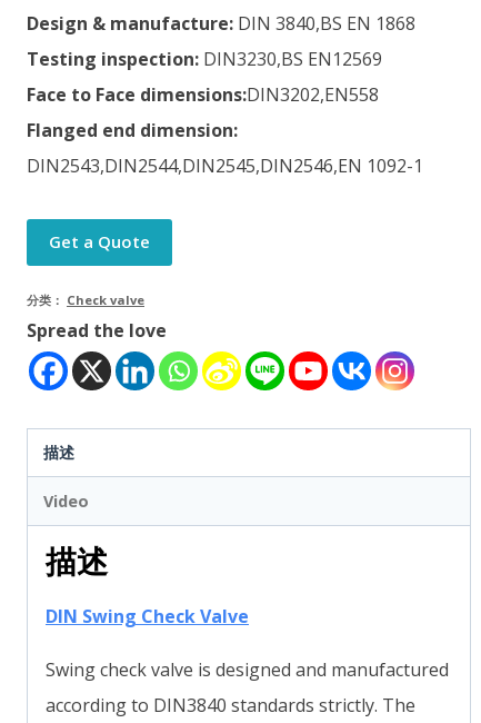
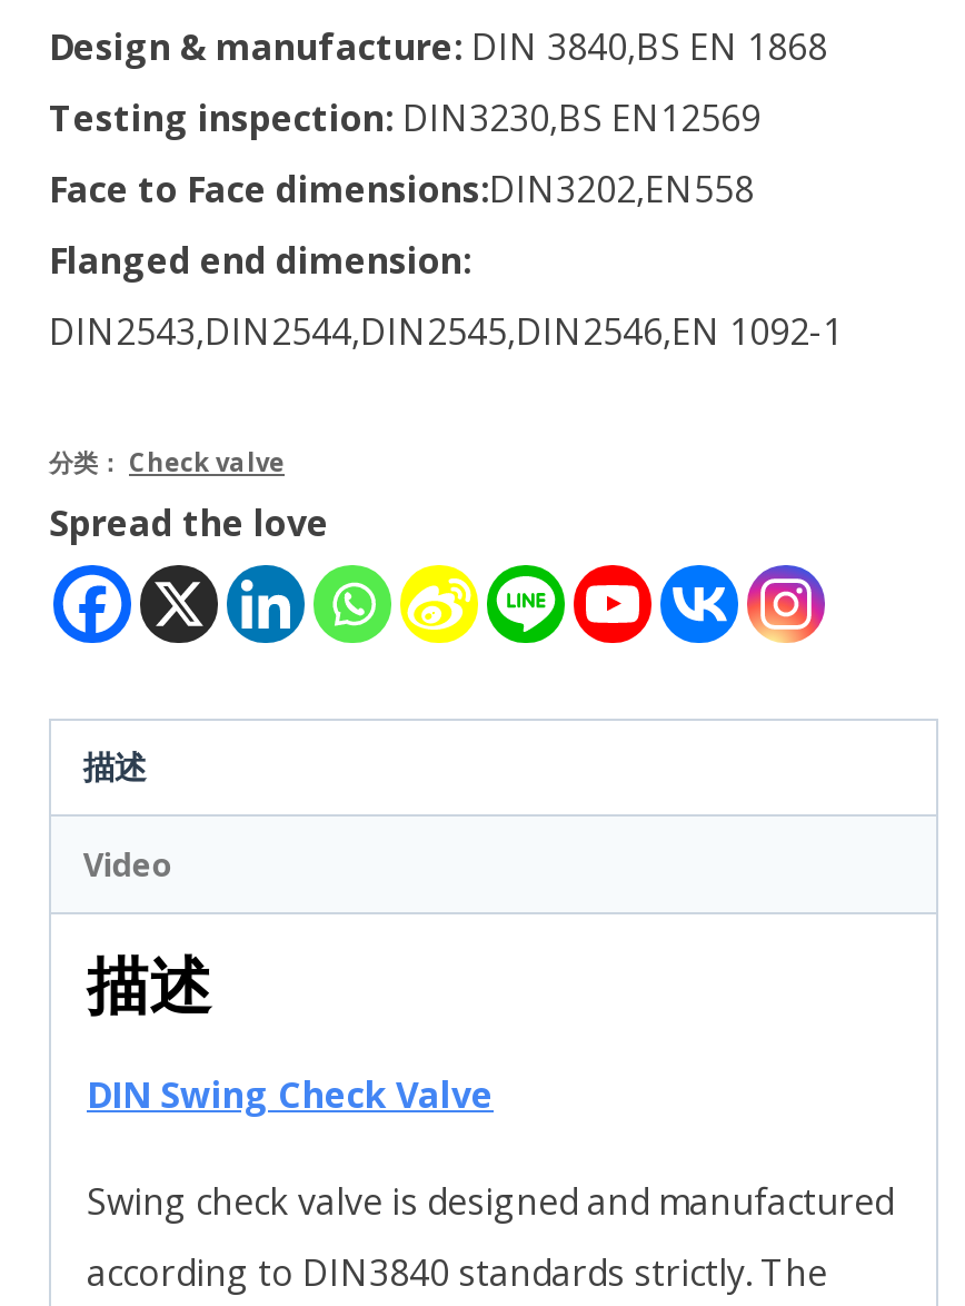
[49,230,150,252] Get a Quote -> none

